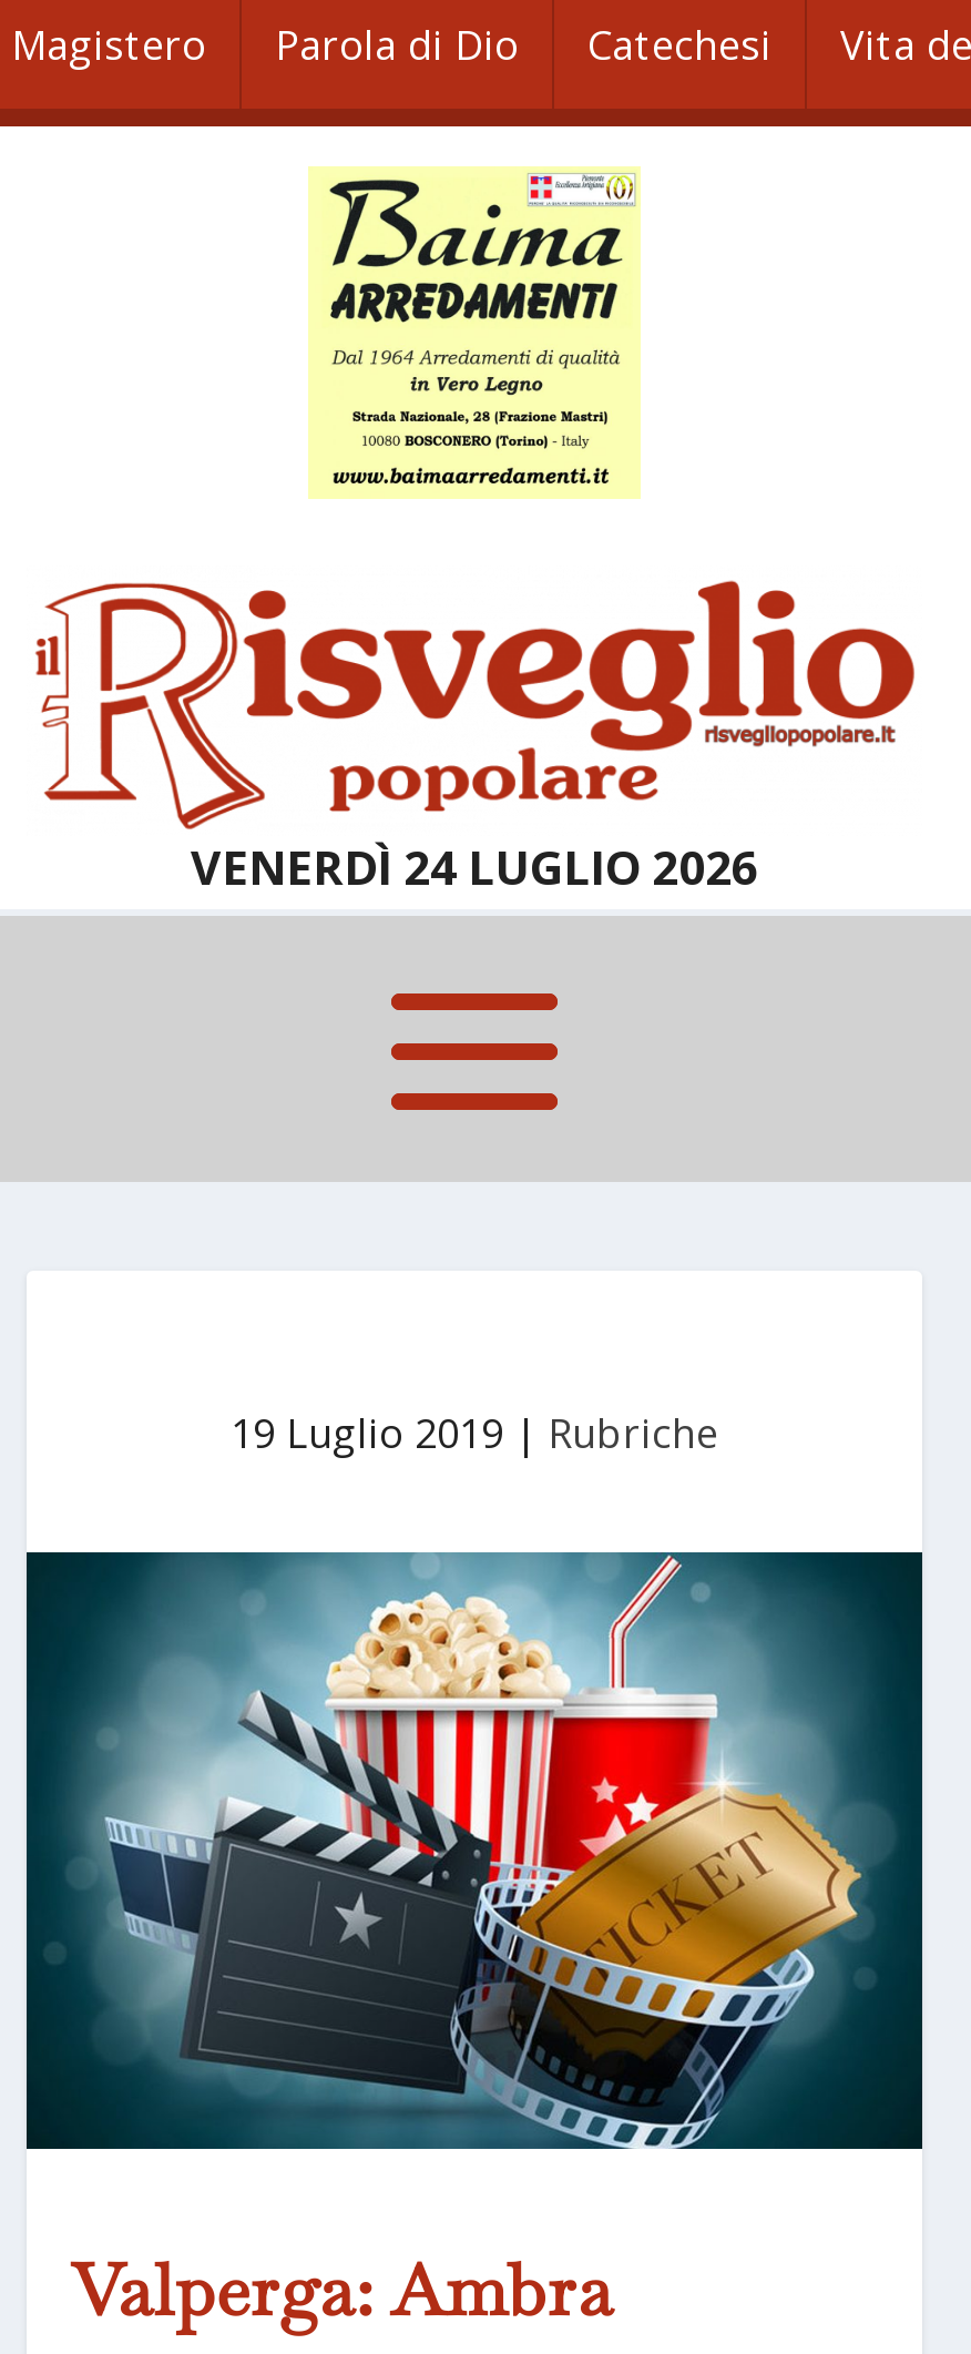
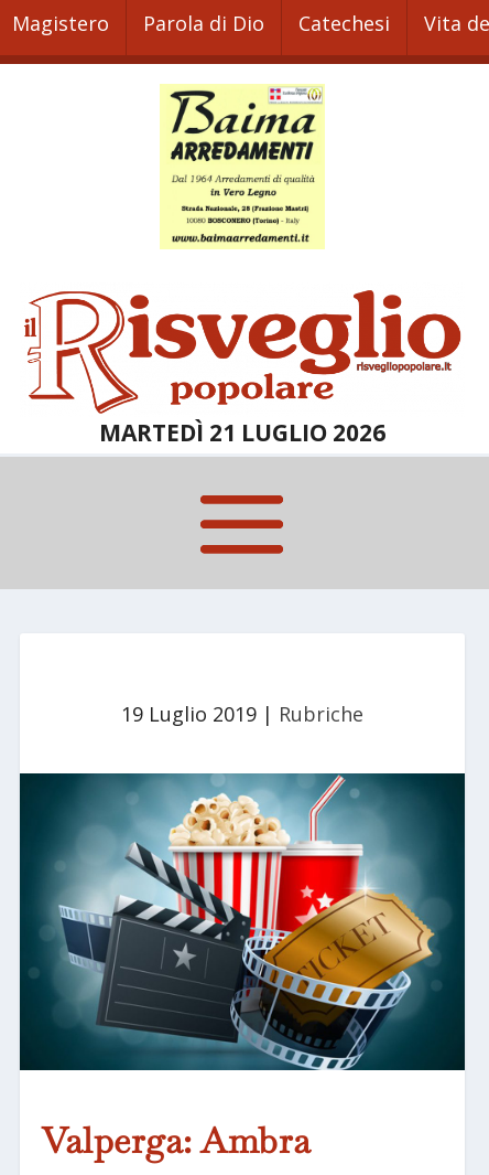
[191,837,758,899] VENERDÌ 24 LUGLIO 2026 -> [99,417,385,448] MARTEDÌ 21 LUGLIO 2026

